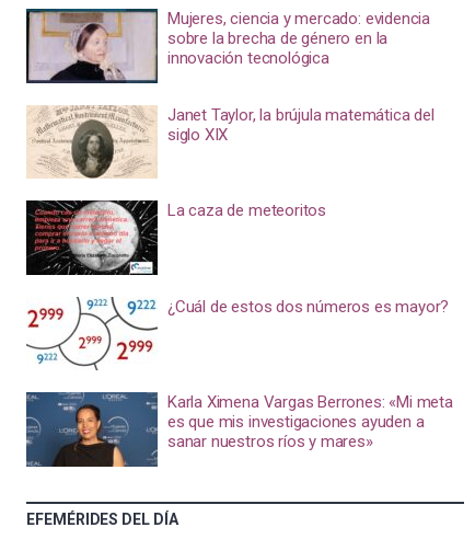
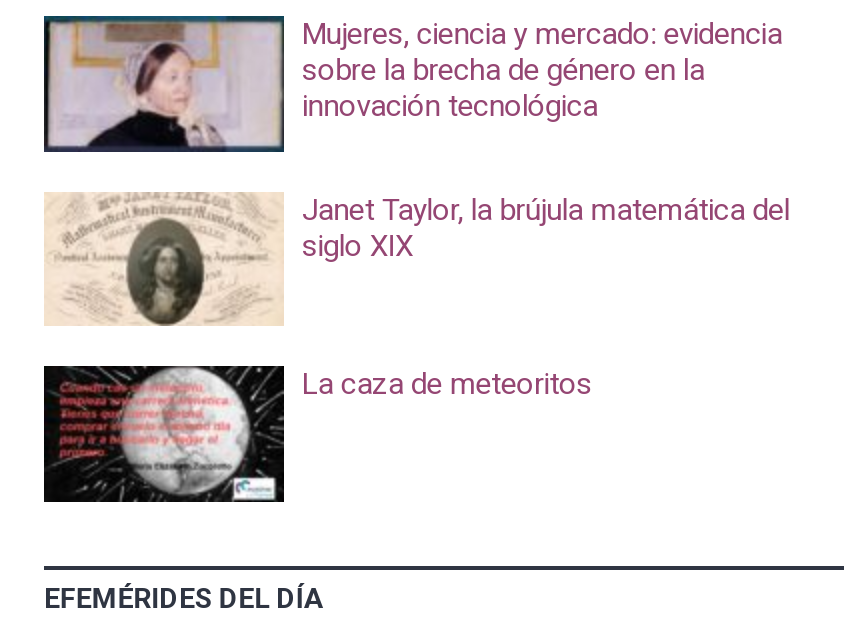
[26,296,449,369] [image] | ¿Cuál de estos dos números es mayor? -> none
[25,391,453,468] [image] | Karla Ximena Vargas Berrones: «Mi meta | es que mis investigaciones ayuden a | sanar nuestros ríos y mares» -> none

